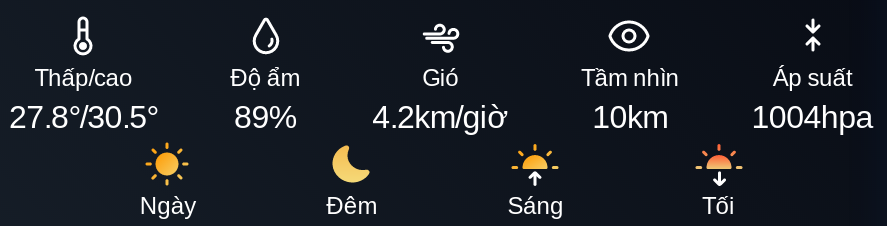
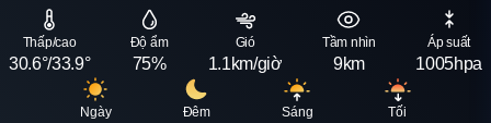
[9,100,158,134] 27.8°/30.5° -> [9,54,90,73] 30.6°/33.9°
[234,100,296,134] 89% -> [132,54,166,73] 75%
[372,100,509,134] 4.2km/giờ -> [208,54,283,73] 1.1km/giờ
[592,100,668,134] 10km -> [333,54,365,73] 9km
[751,100,873,134] 1004hpa -> [416,54,482,73] 1005hpa

